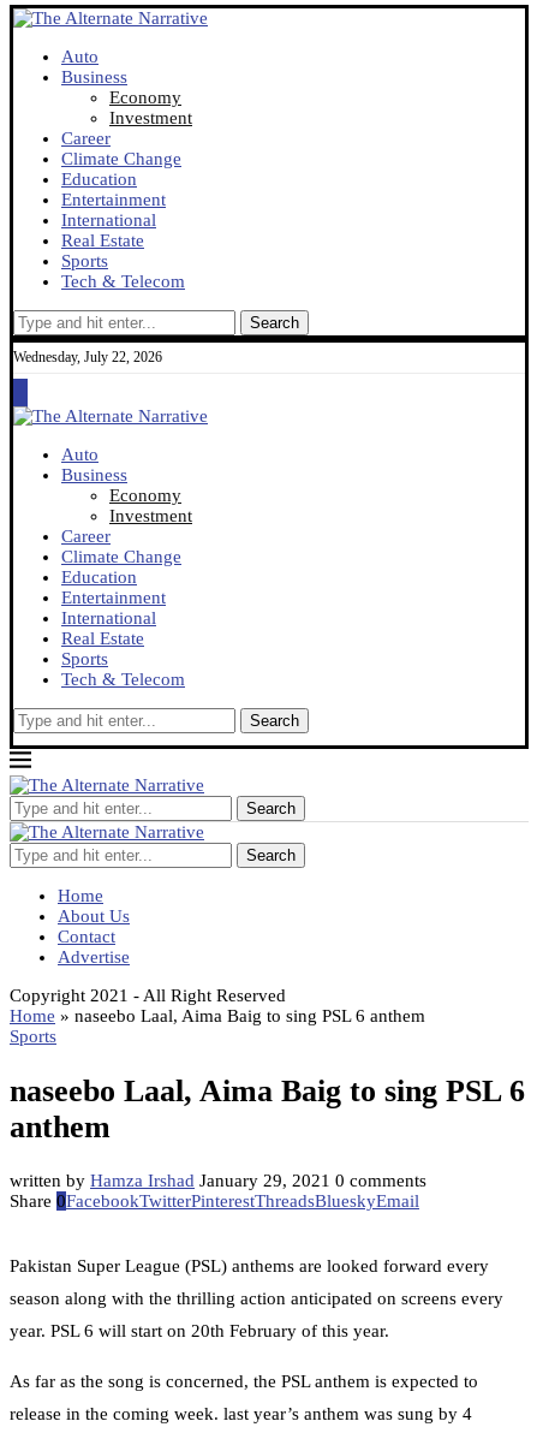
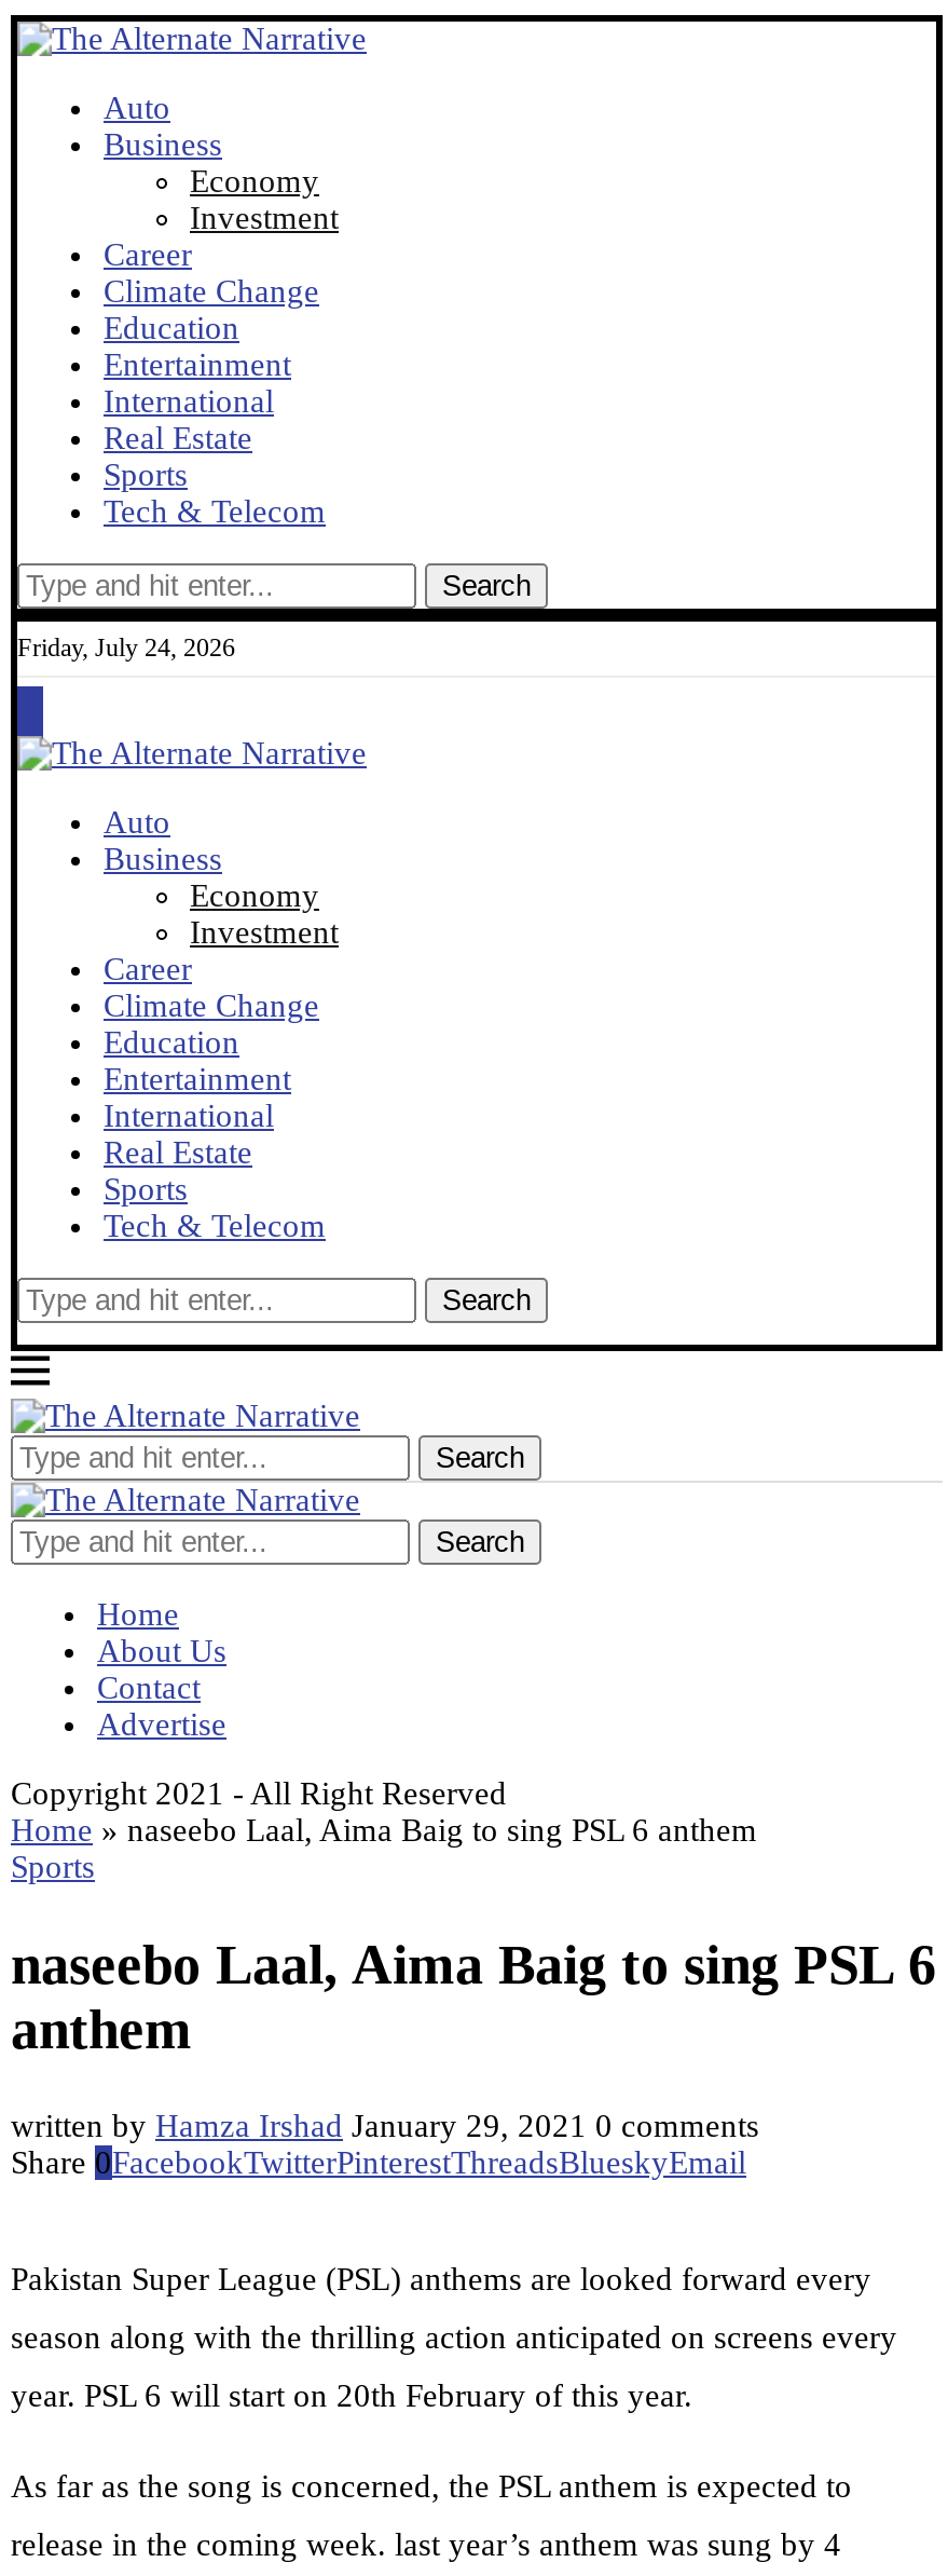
[13,349,162,365] Wednesday, July 22, 2026 -> [17,632,235,663] Friday, July 24, 2026

